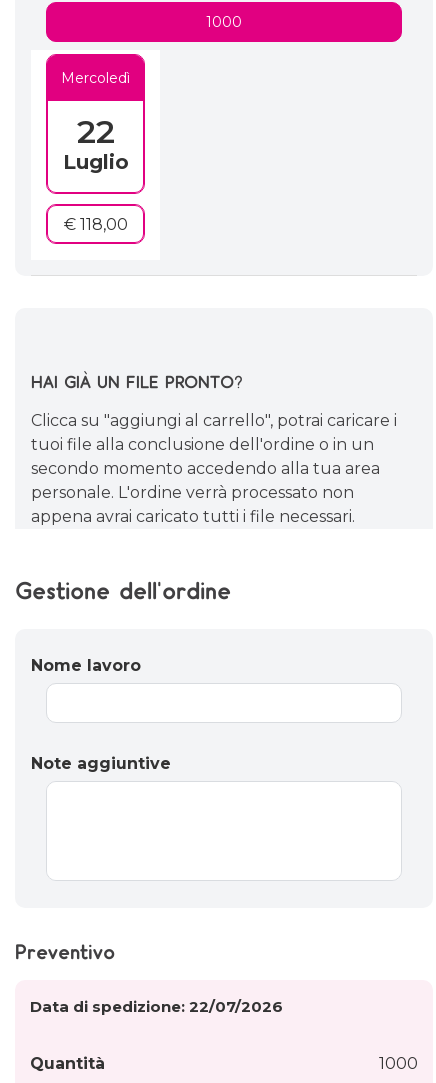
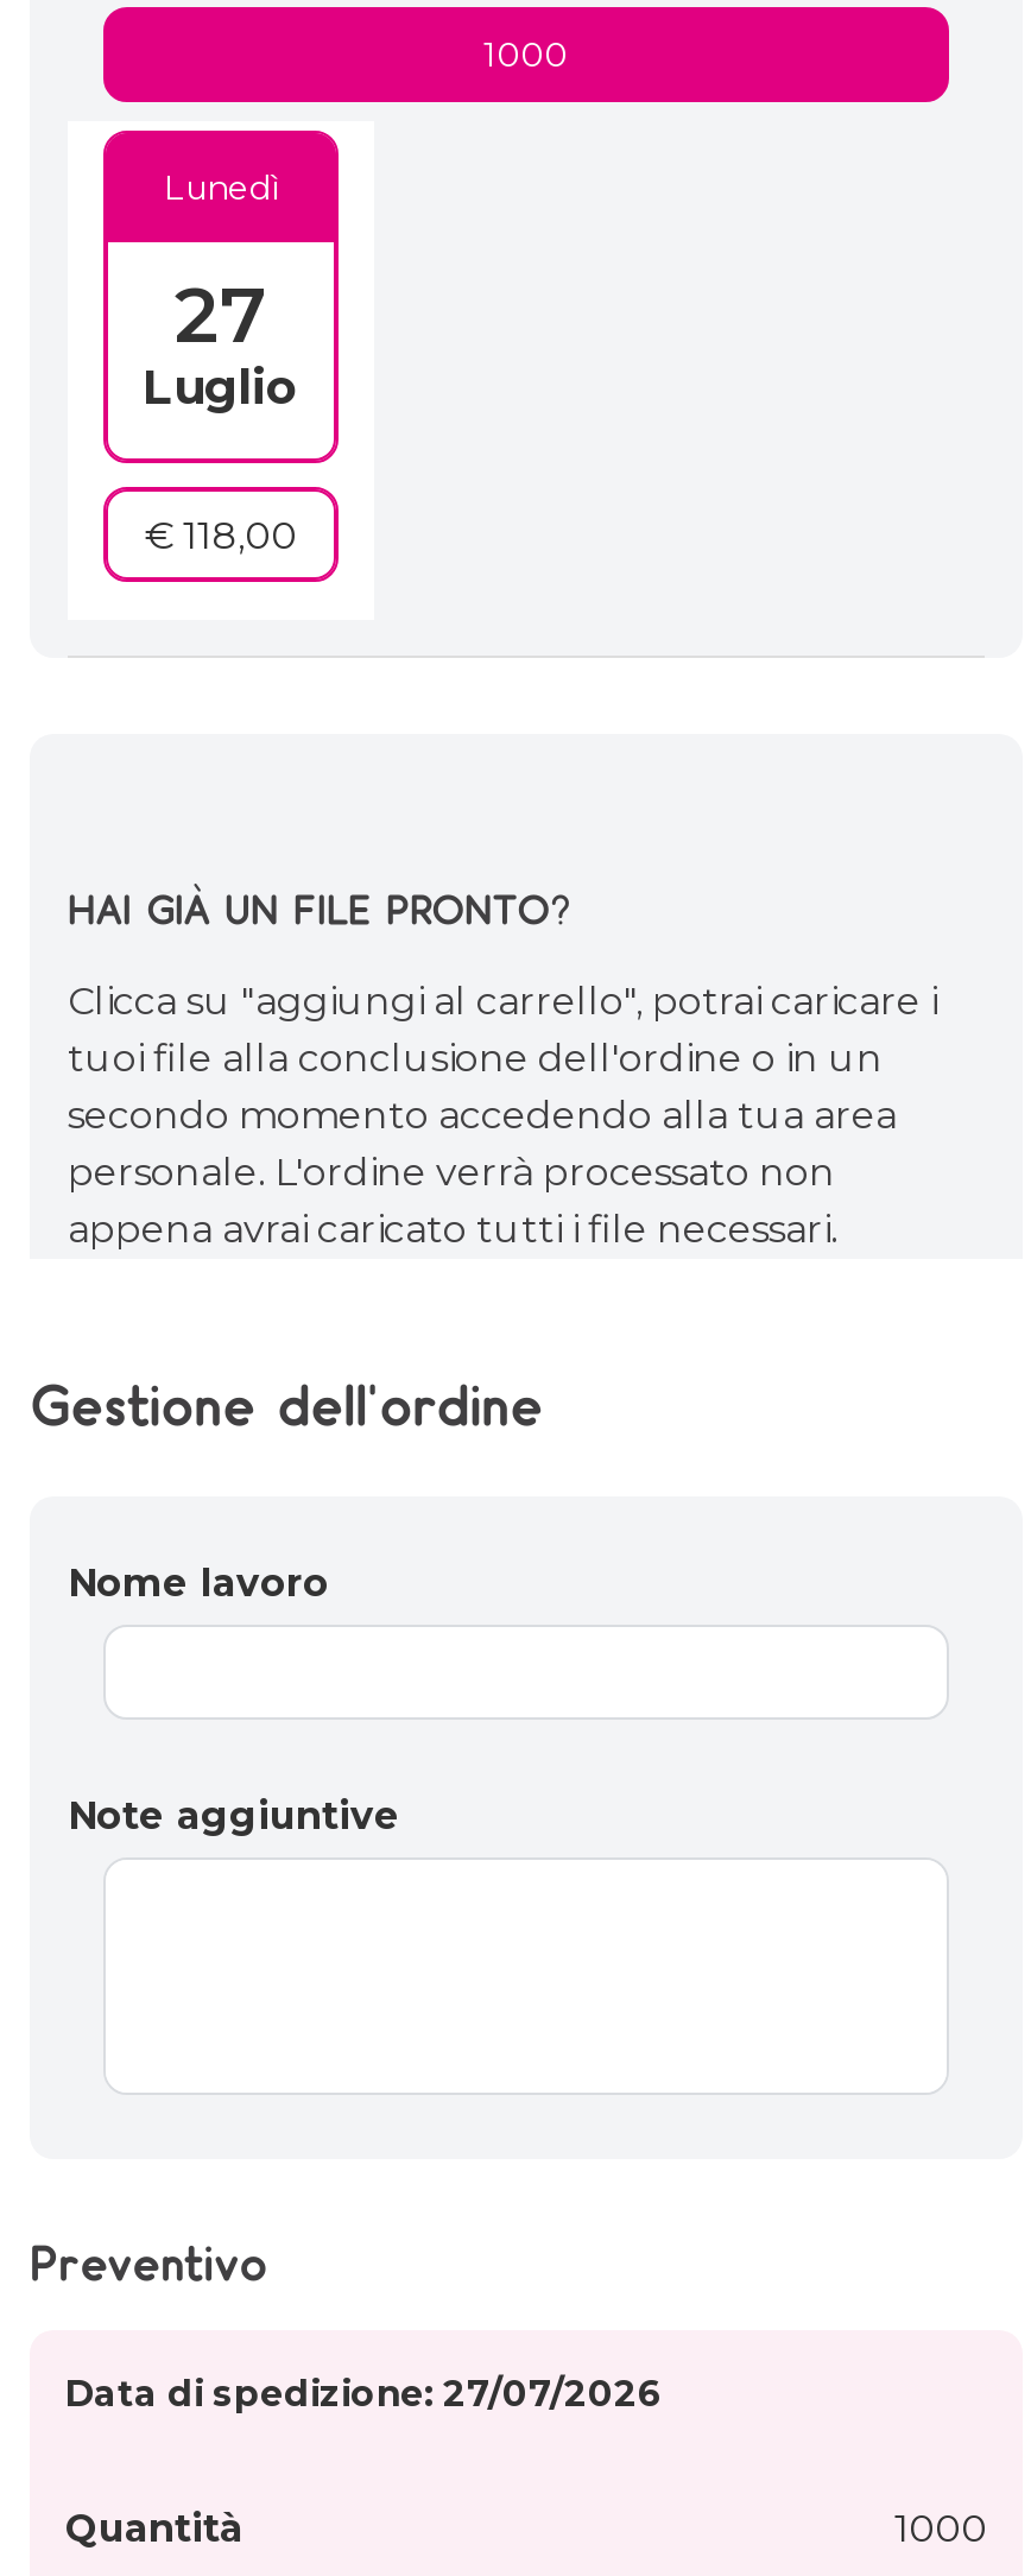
[61,69,130,87] Mercoledì -> [164,166,278,209] Lunedì
[76,112,114,151] 22 -> [175,268,267,361] 27
[30,997,283,1016] Data di spedizione: 22/07/2026 -> [65,2371,664,2416] Data di spedizione: 27/07/2026

